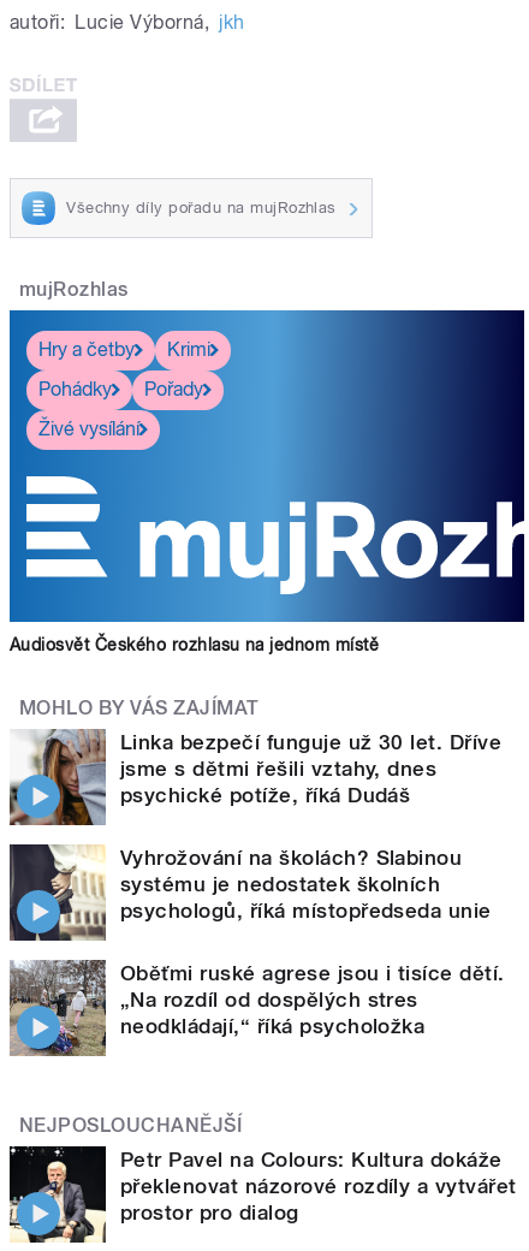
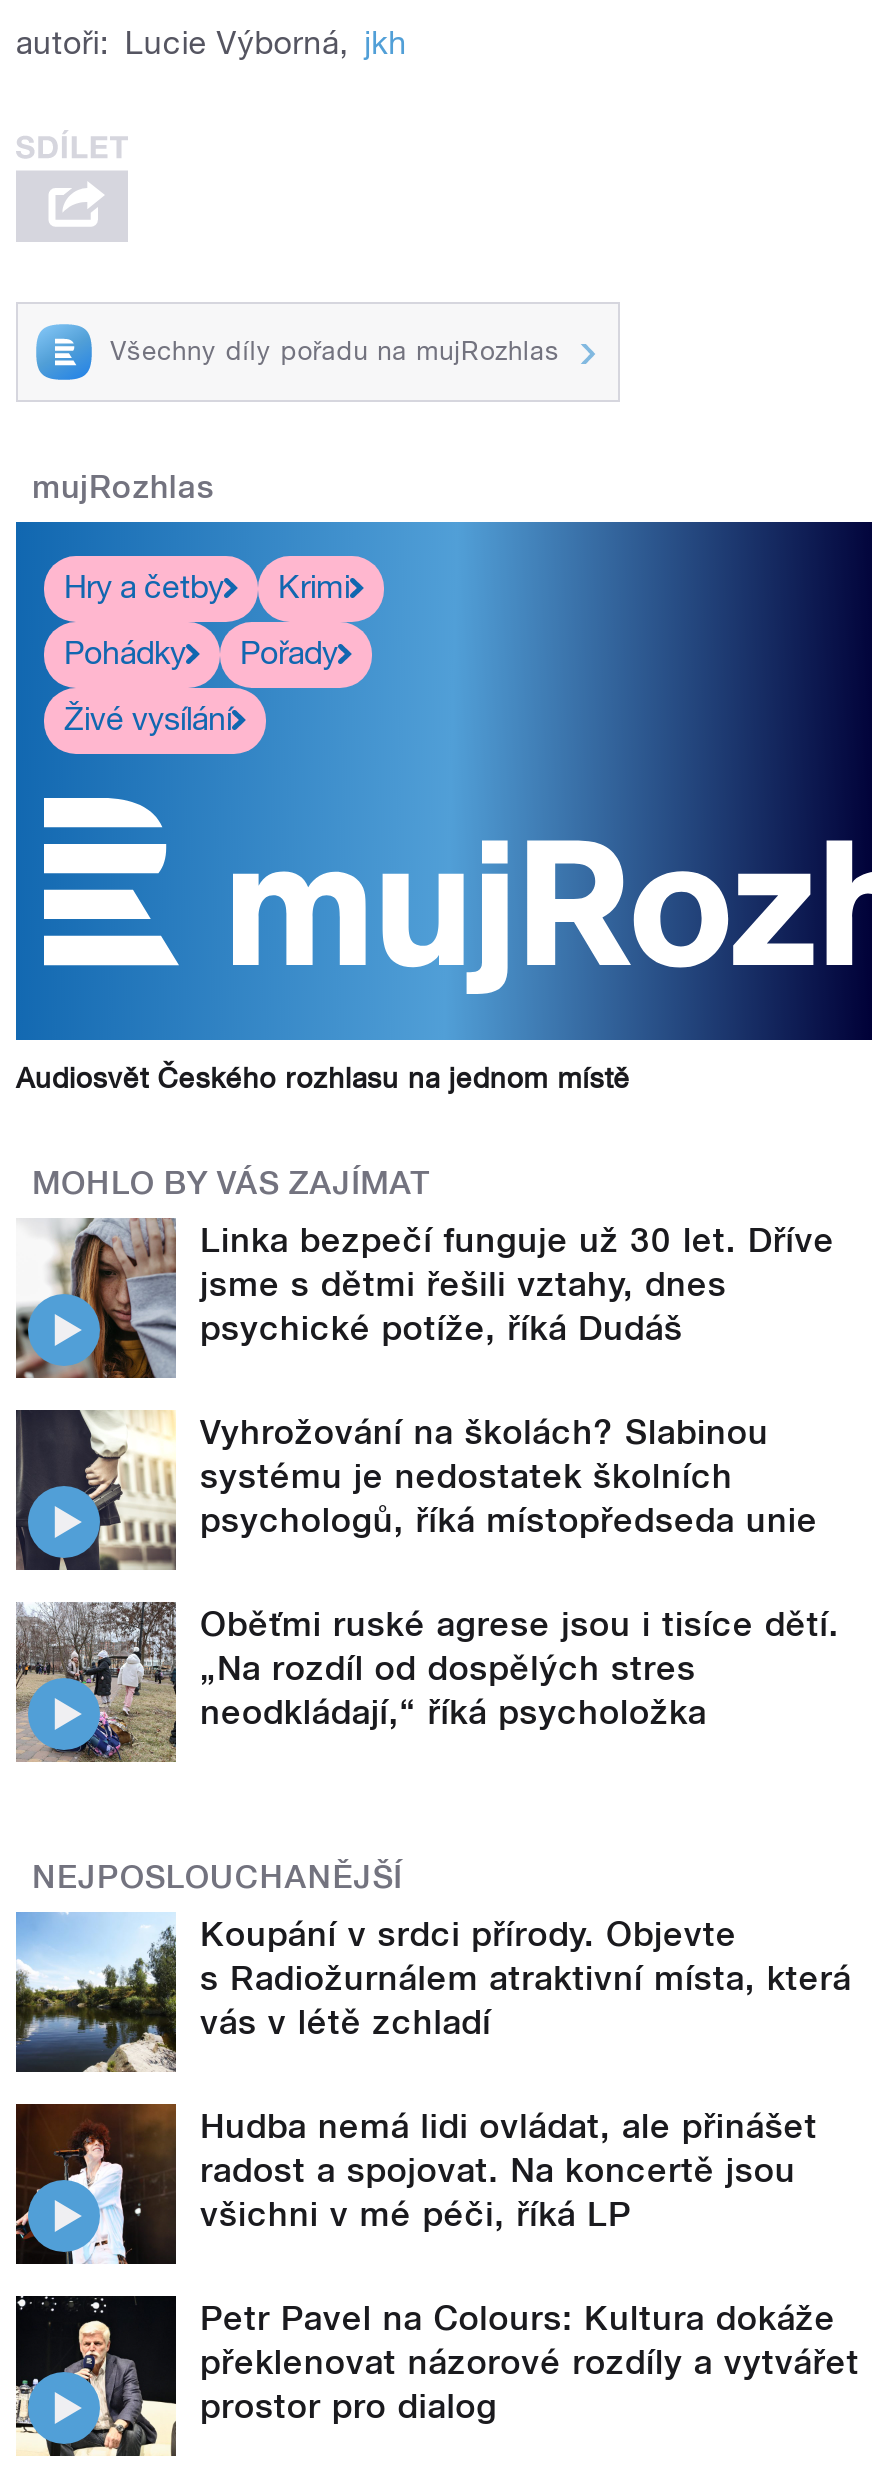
none -> [14,1912,851,2233] [image] | Koupání v srdci přírody. Objevte | s Radiožurnálem atraktivní místa, která | vás v létě zchladí | Hudba nemá lidi ovládat, ale přinášet | radost a spojovat. Na koncertě jsou | všichni v mé péči, říká LP
none -> [14,2102,178,2266] [image]

